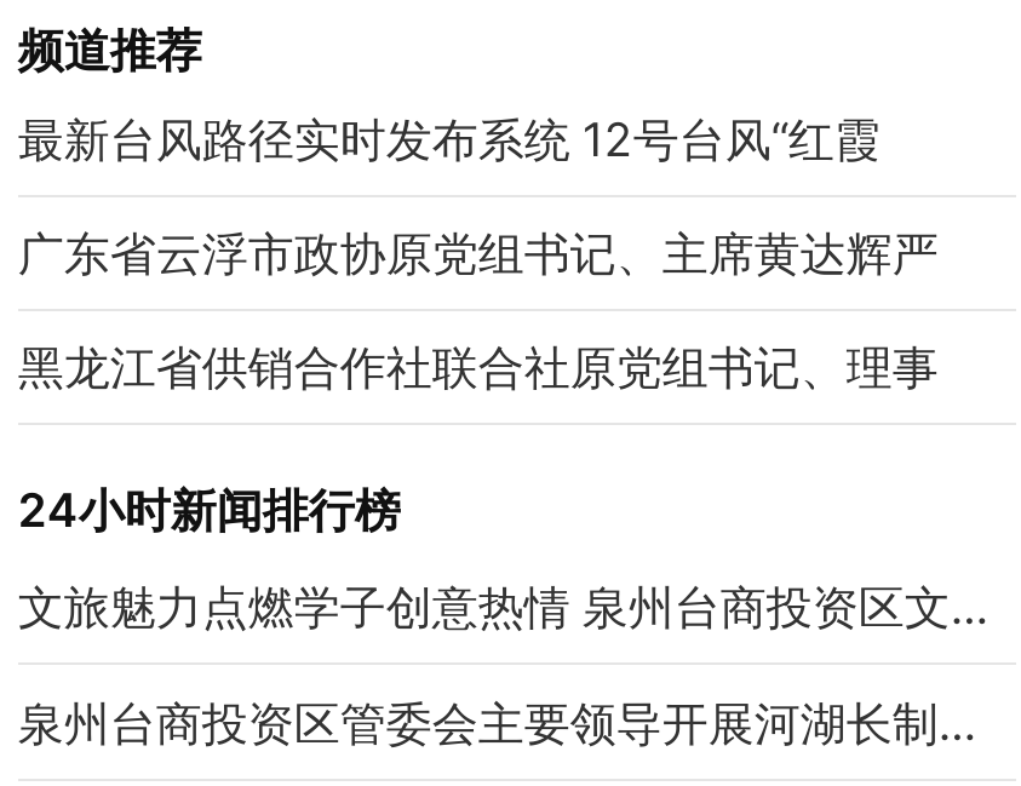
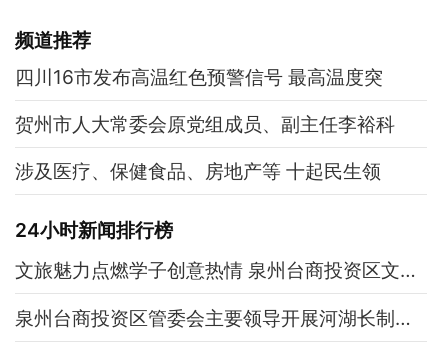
[18,111,880,169] 最新台风路径实时发布系统 12号台风“红霞 -> [15,65,383,89] 四川16市发布高温红色预警信号 最高温度突
[18,224,938,282] 广东省云浮市政协原党组书记、主席黄达辉严 -> [15,112,395,136] 贺州市人大常委会原党组成员、副主任李裕科
[18,338,938,396] 黑龙江省供销合作社联合社原党组书记、理事 -> [15,159,381,183] 涉及医疗、保健食品、房地产等 十起民生领

